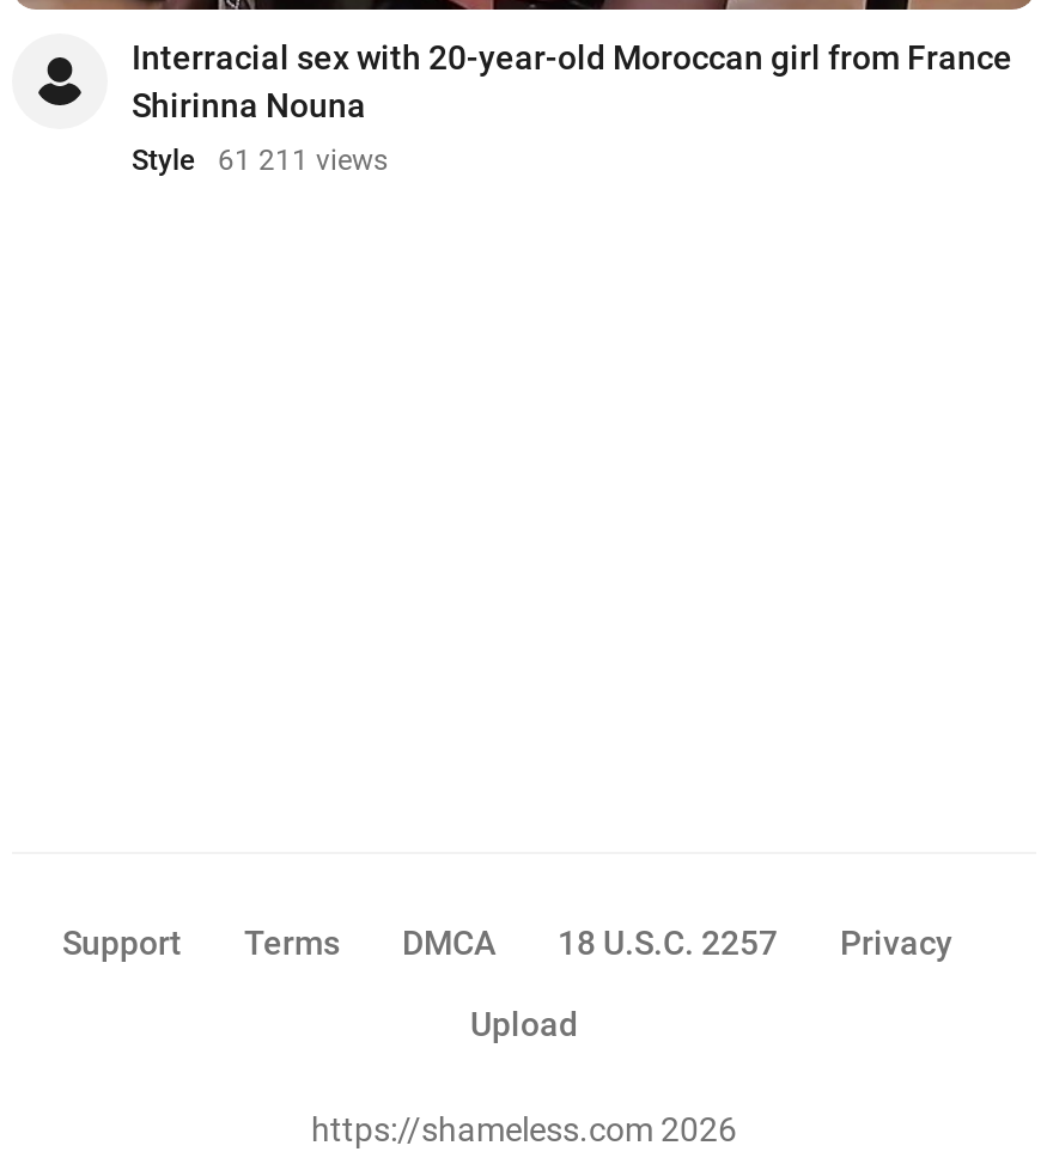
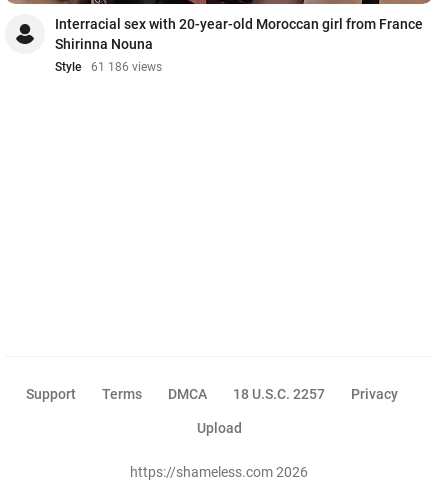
[132,143,388,177] Style 61 211 views -> [55,60,162,74] Style 61 186 views

